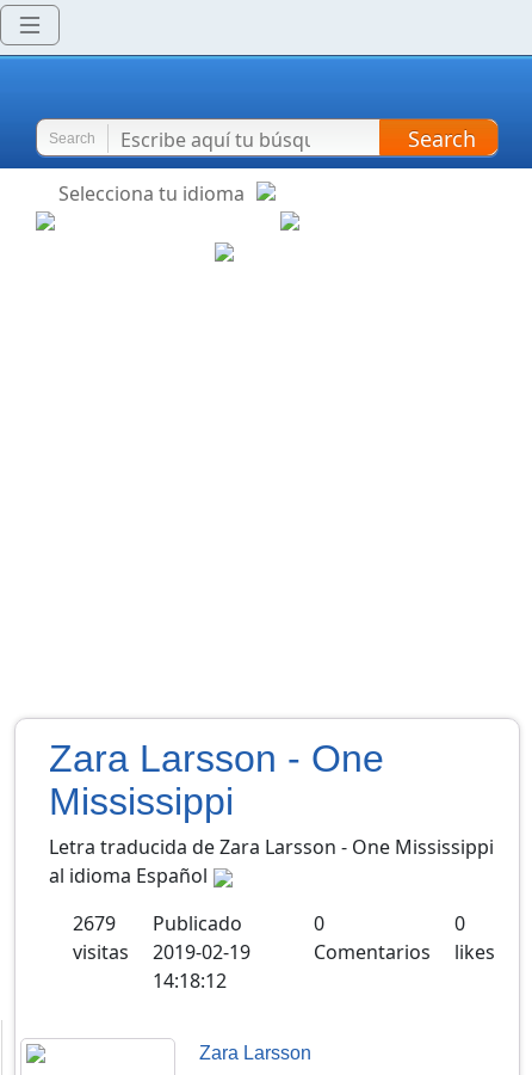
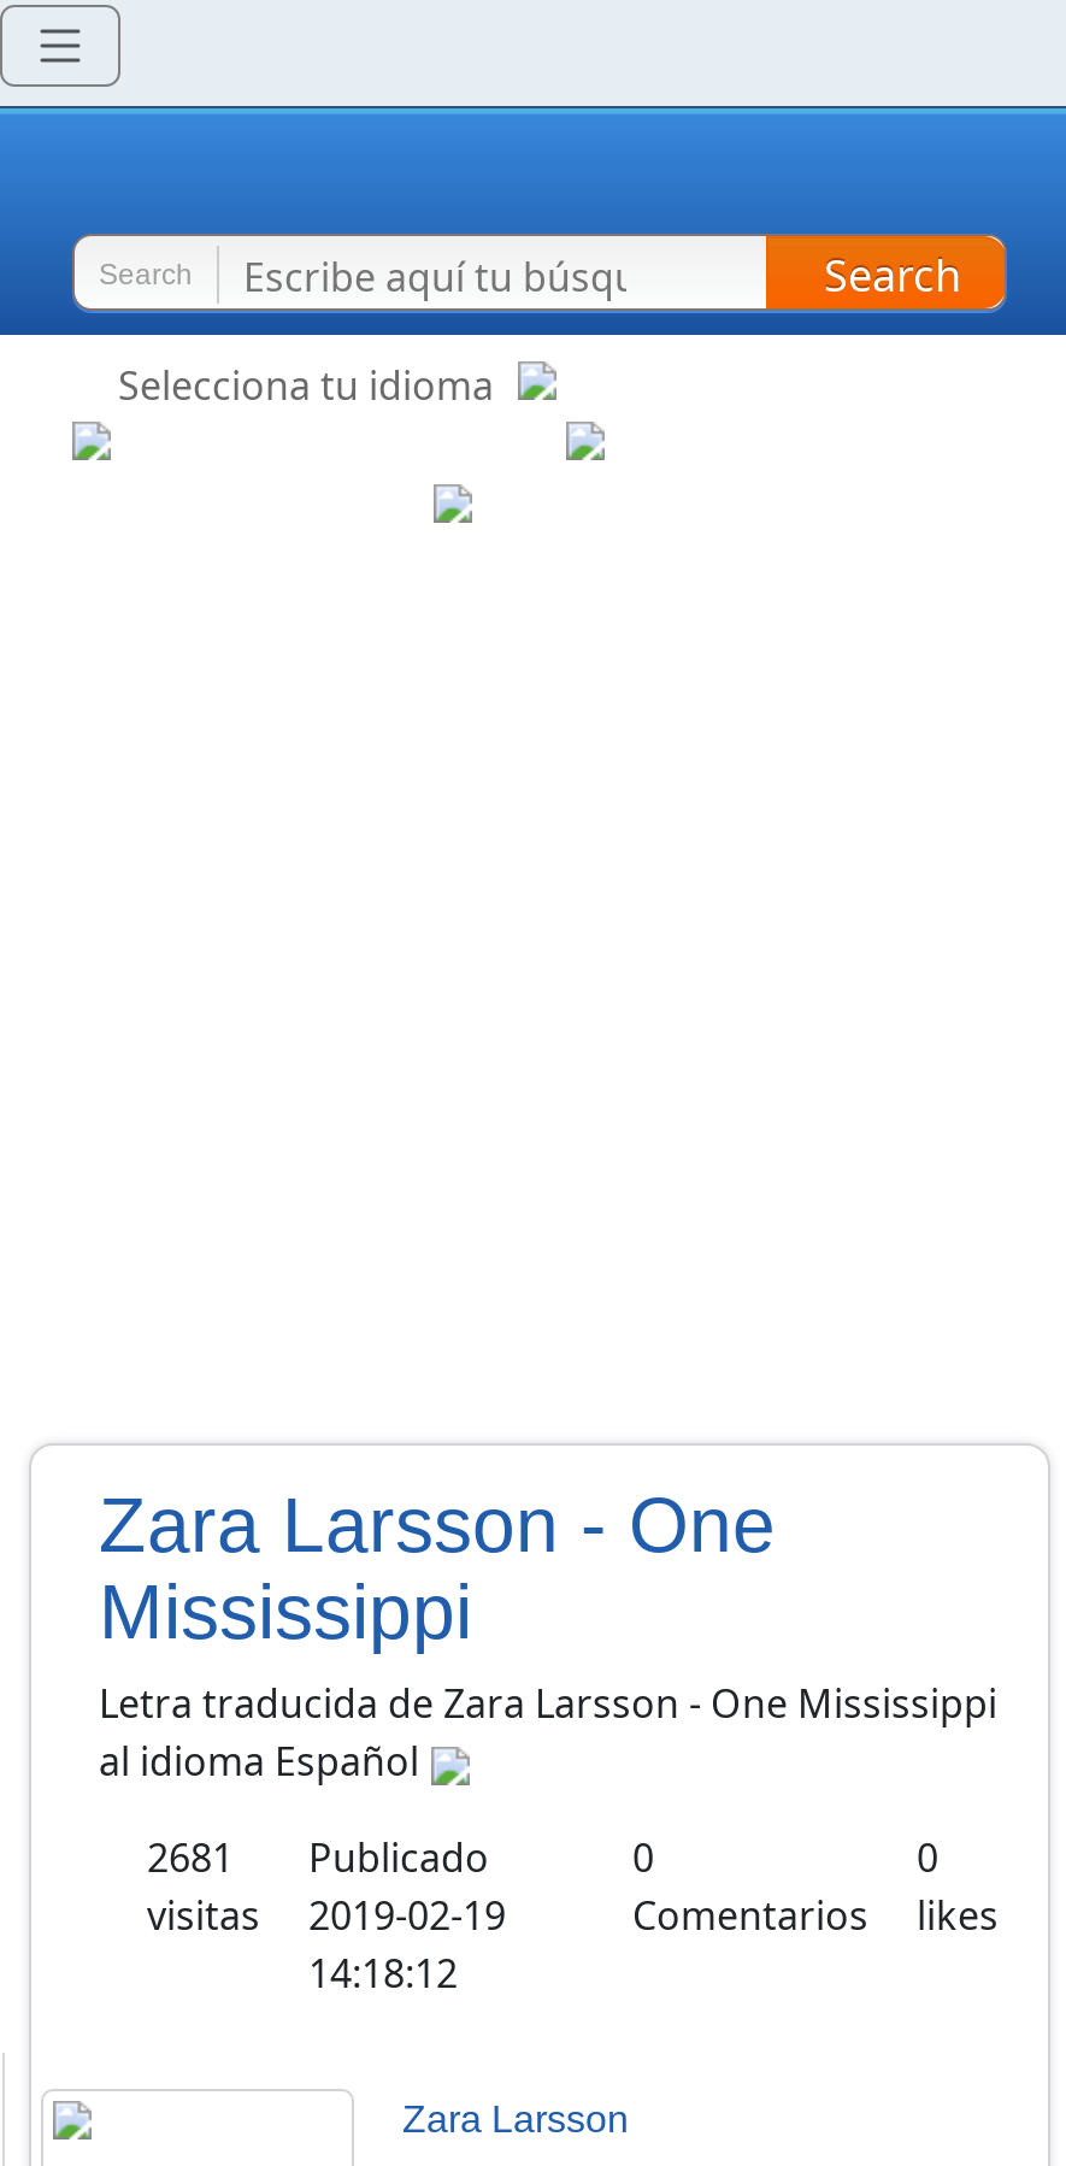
[73,910,242,937] 2679 Publicado -> [147,1832,489,1885] 2681 Publicado

